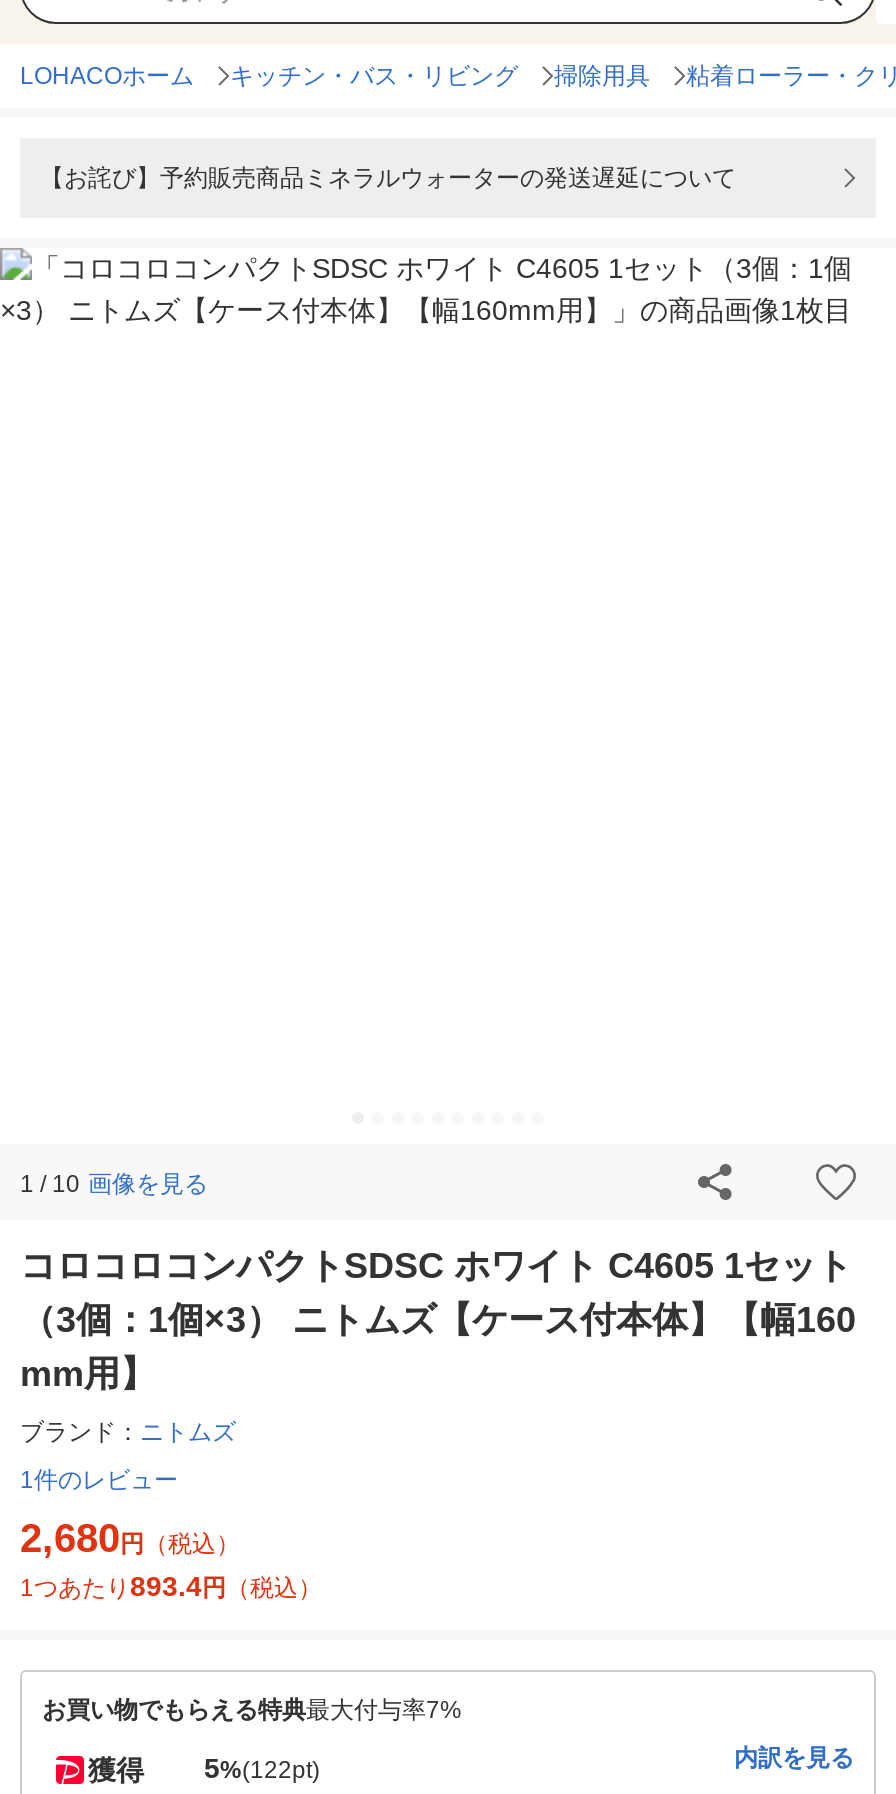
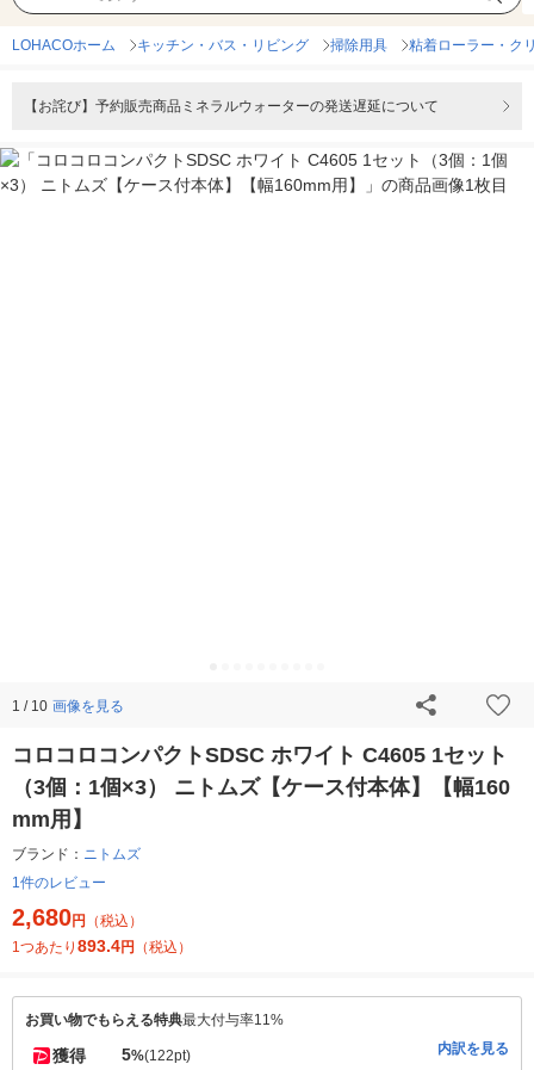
[42,1697,462,1725] お買い物でもらえる特典最大付与率7% -> [25,1012,284,1029] お買い物でもらえる特典最大付与率11%

